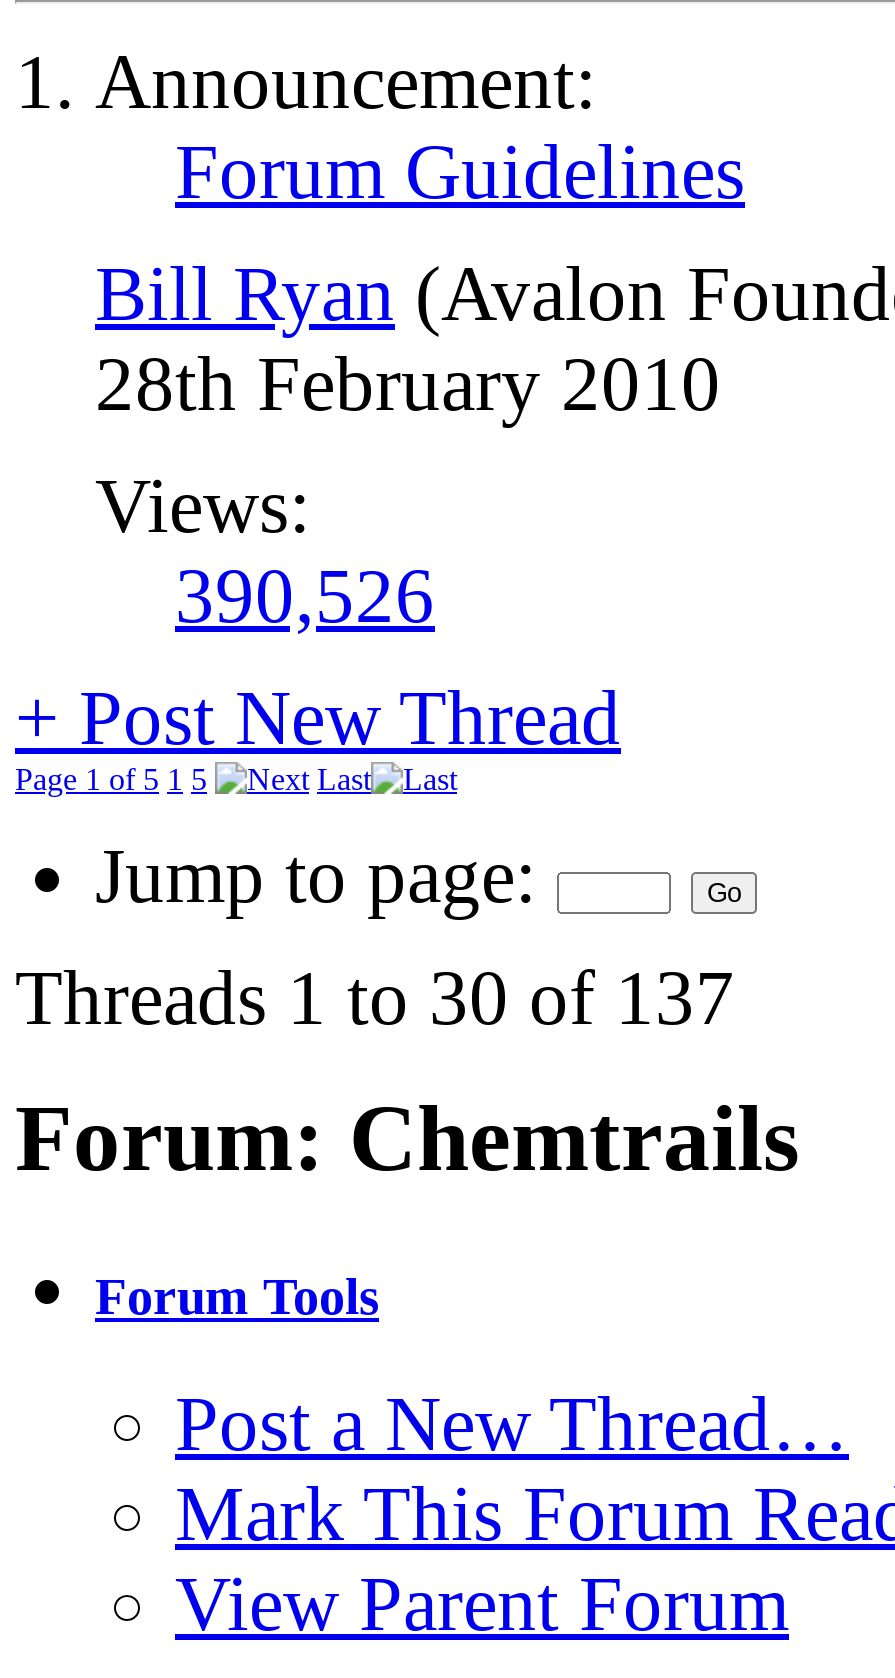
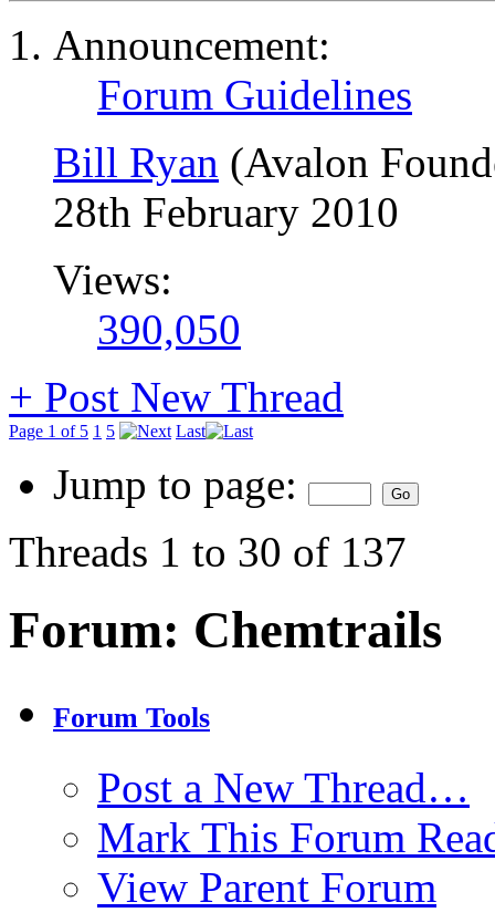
[175,552,435,638] 390,526 -> [97,305,241,353] 390,050

